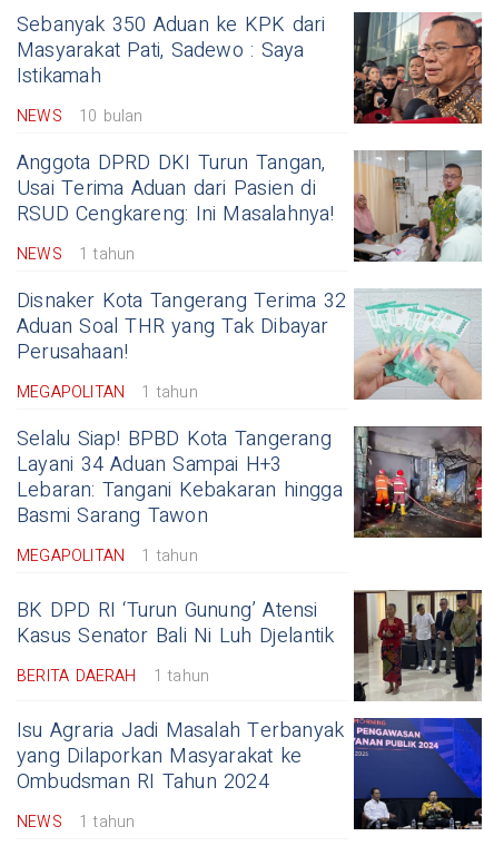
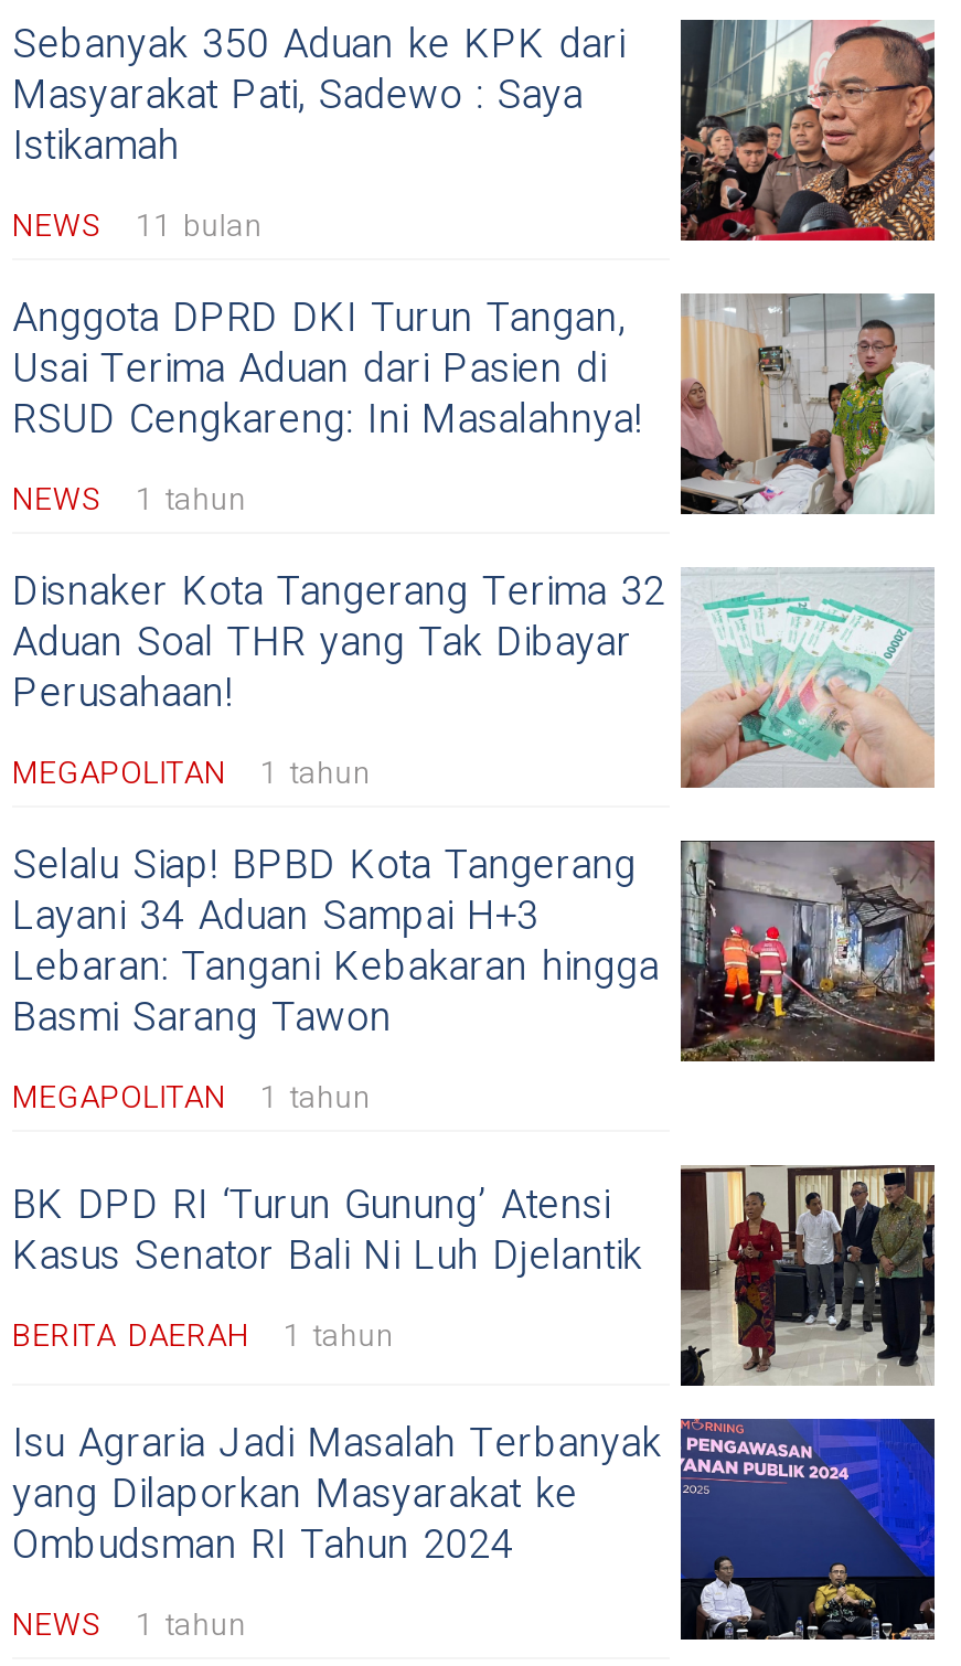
[17,105,143,128] NEWS 10 bulan -> [12,203,263,249] NEWS 11 bulan

